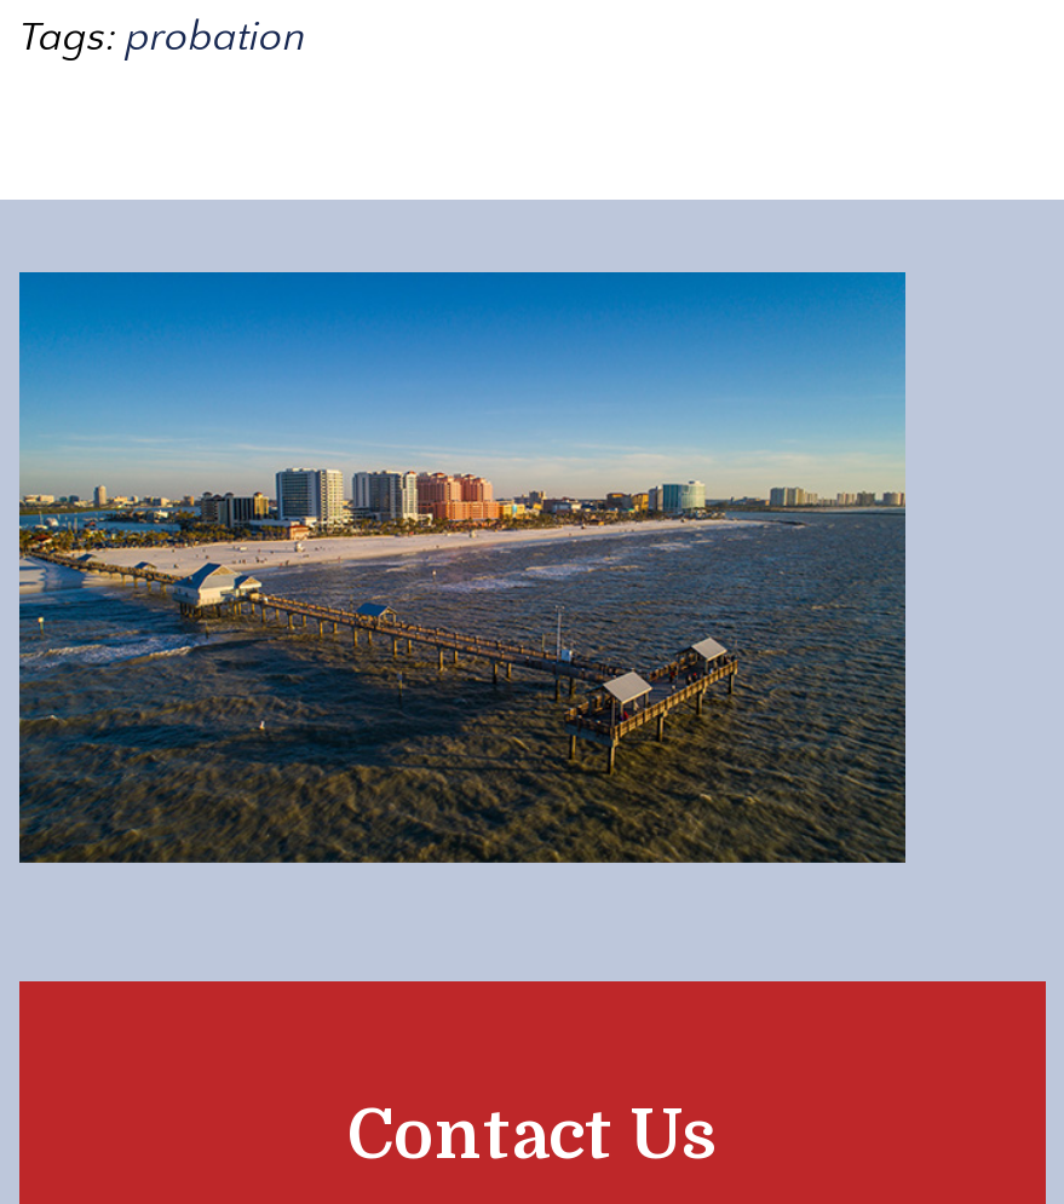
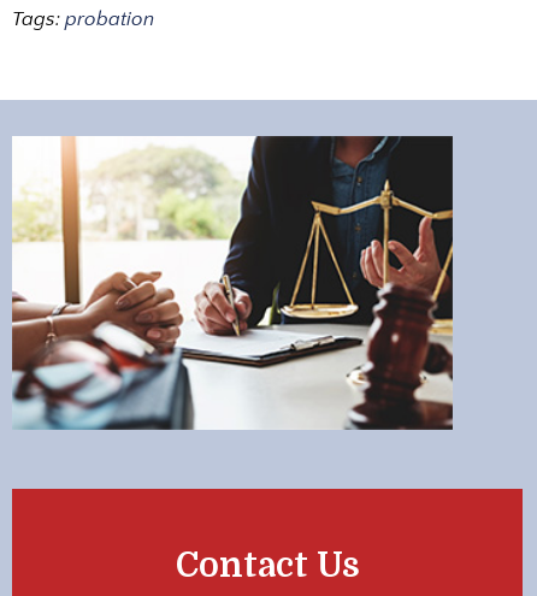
[17,270,908,865] [image] -> [11,135,454,430] [image]

